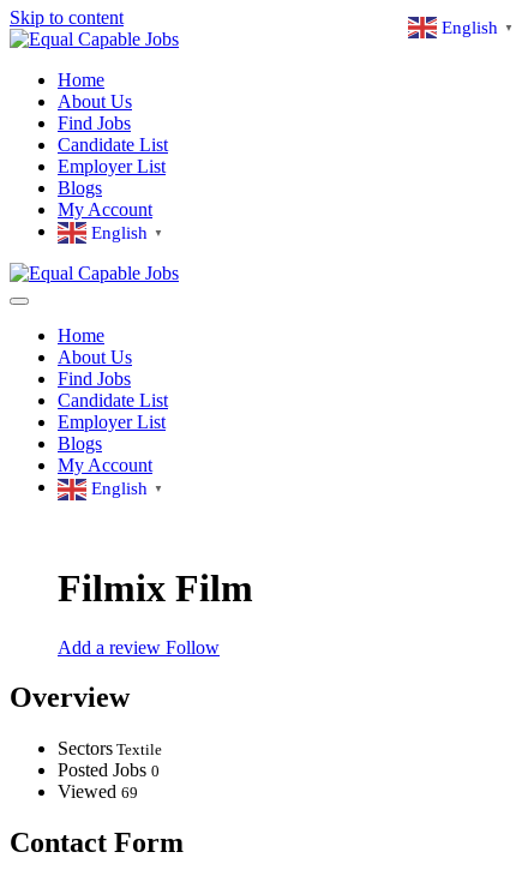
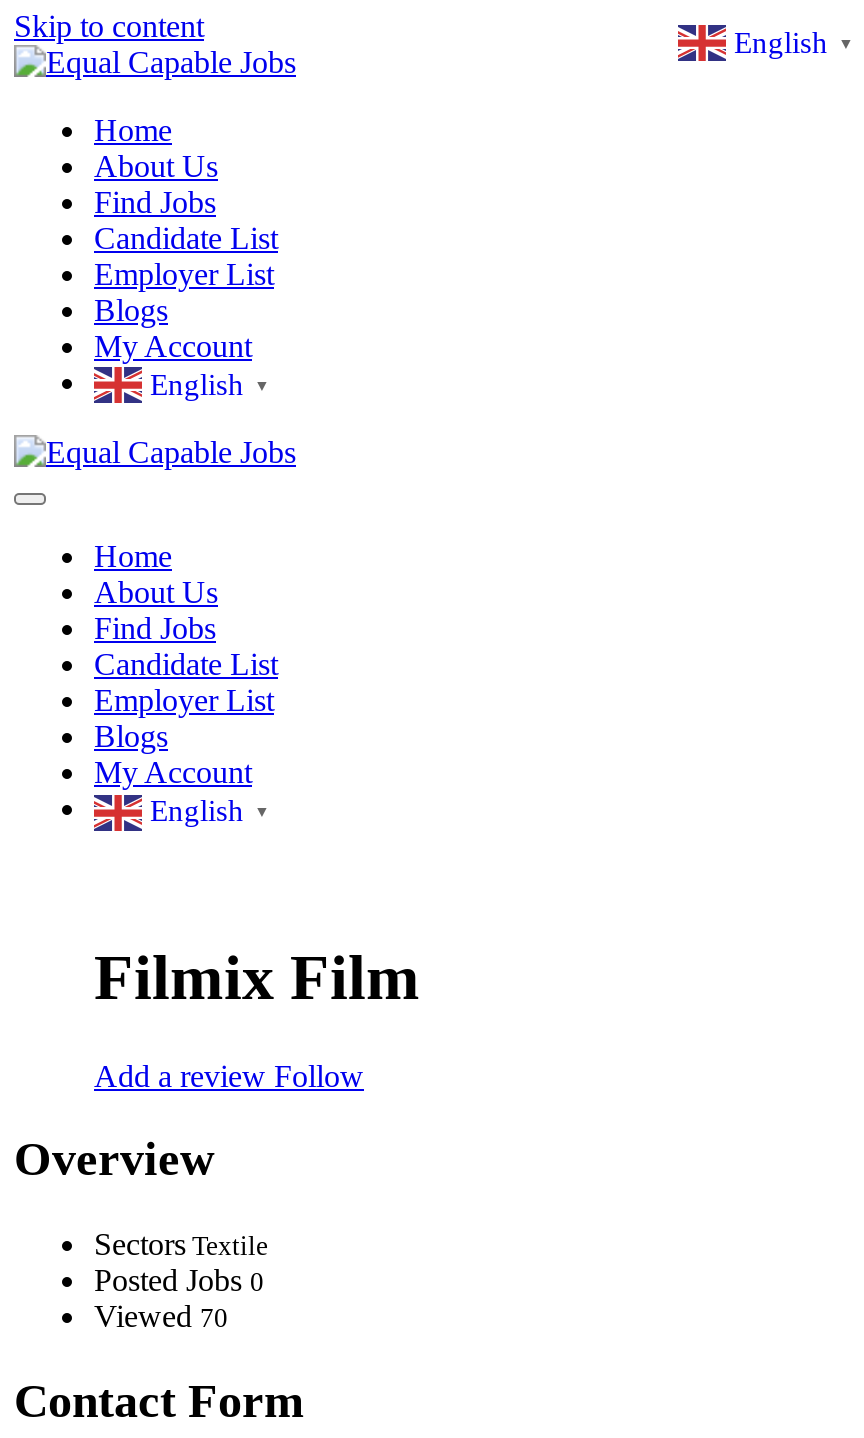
[58,782,138,802] Viewed 69 -> [94,1300,228,1334] Viewed 70

